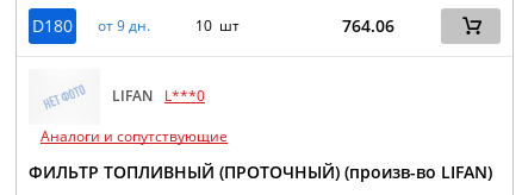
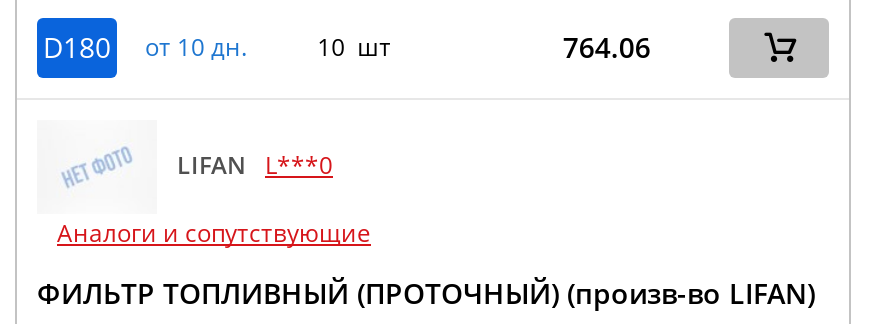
[32,14,150,37] D180 от 9 дн. -> [43,28,247,66] D180 от 10 дн.

